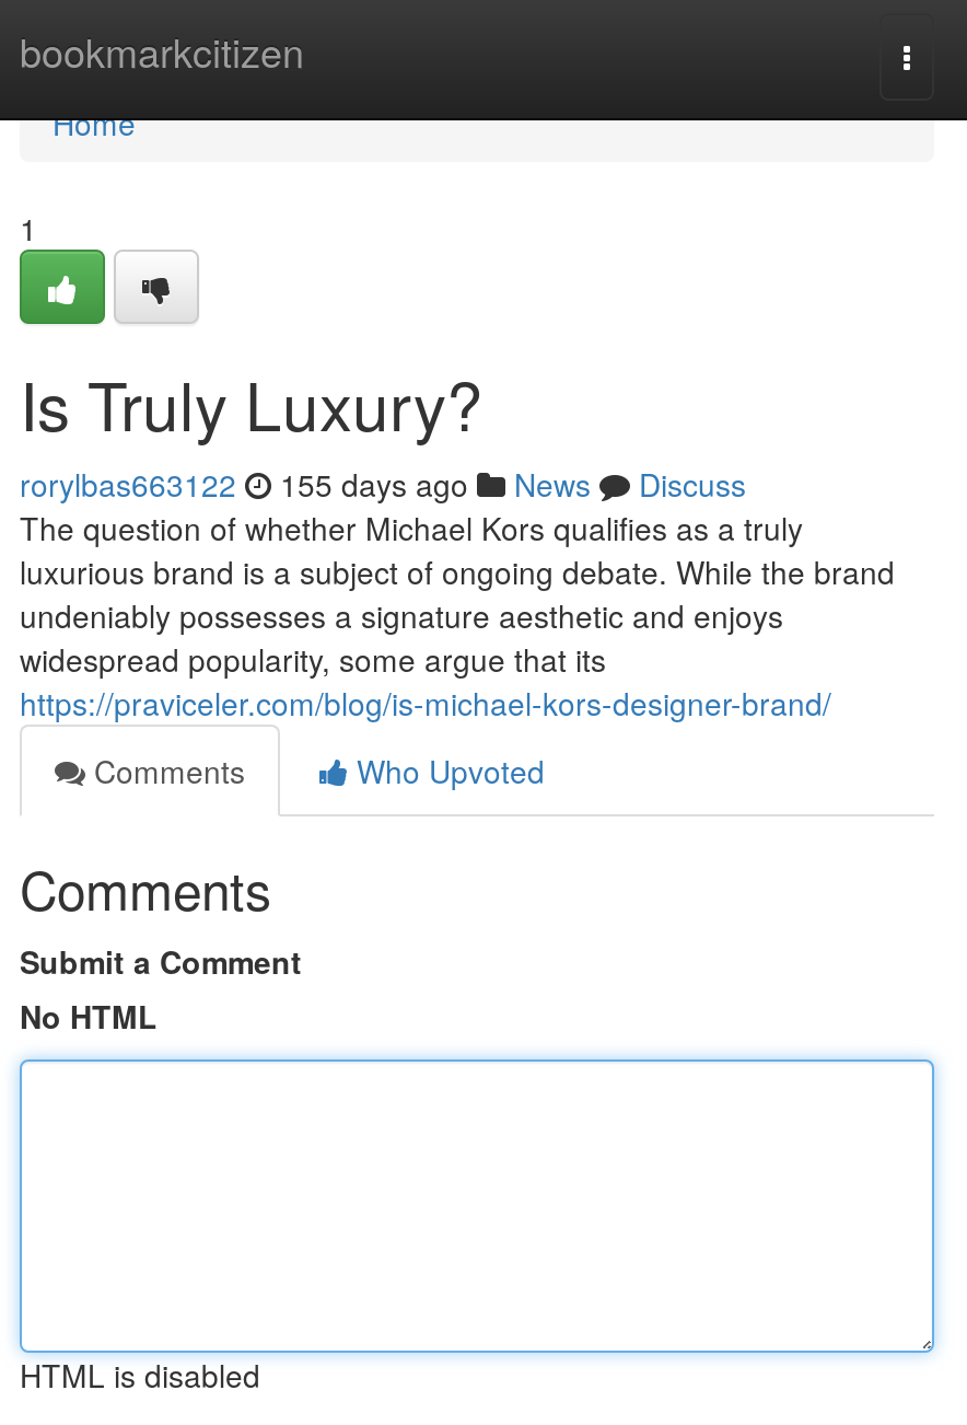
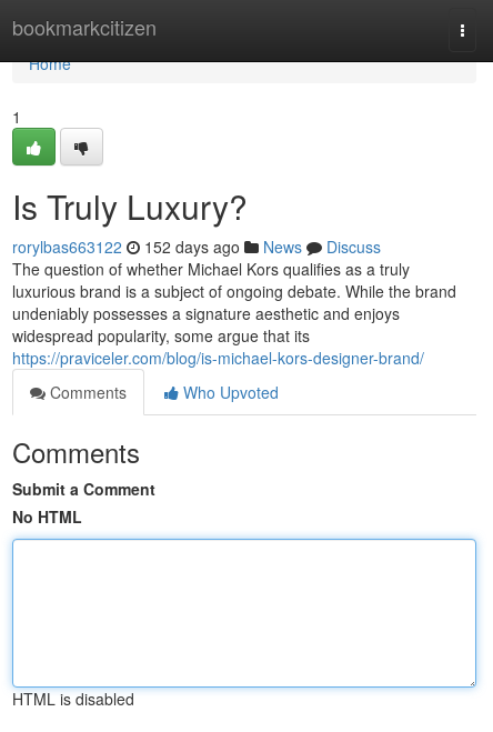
[20,462,746,506] rorylbas663122 155 days ago News Discuss -> [12,235,381,258] rorylbas663122 152 days ago News Discuss

